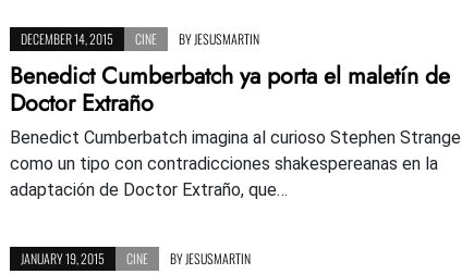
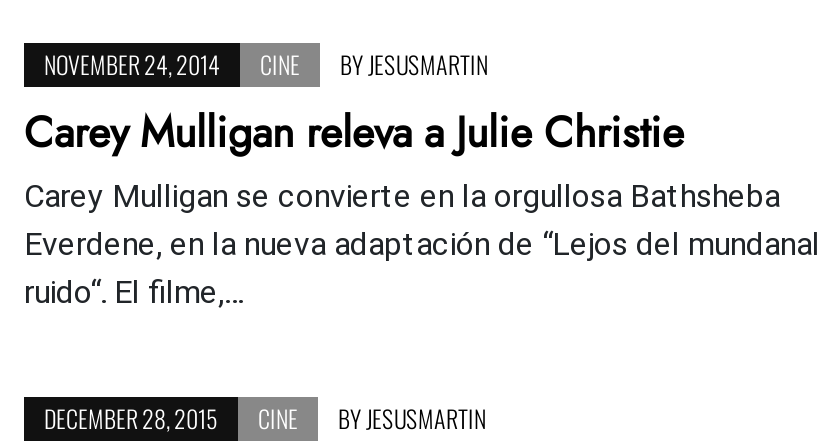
[21,29,259,48] DECEMBER 14, 2015 CINE BY JESUSMARTIN -> [44,47,488,81] NOVEMBER 24, 2014 CINE BY JESUSMARTIN
[10,58,461,200] Benedict Cumberbatch ya porta el maletín de | Doctor Extraño | Benedict Cumberbatch imagina al curioso Stephen Strange | como un tipo con contradicciones shakespereanas en la | adaptación de Doctor Extraño, que… -> [24,101,820,311] Carey Mulligan releva a Julie Christie | Carey Mulligan se convierte en la orgullosa Bathsheba | Everdene, en la nueva adaptación de “Lejos del mundanal | ruido“. El filme,…
[21,249,251,267] JANUARY 19, 2015 CINE BY JESUSMARTIN -> [44,401,486,435] DECEMBER 28, 2015 CINE BY JESUSMARTIN

